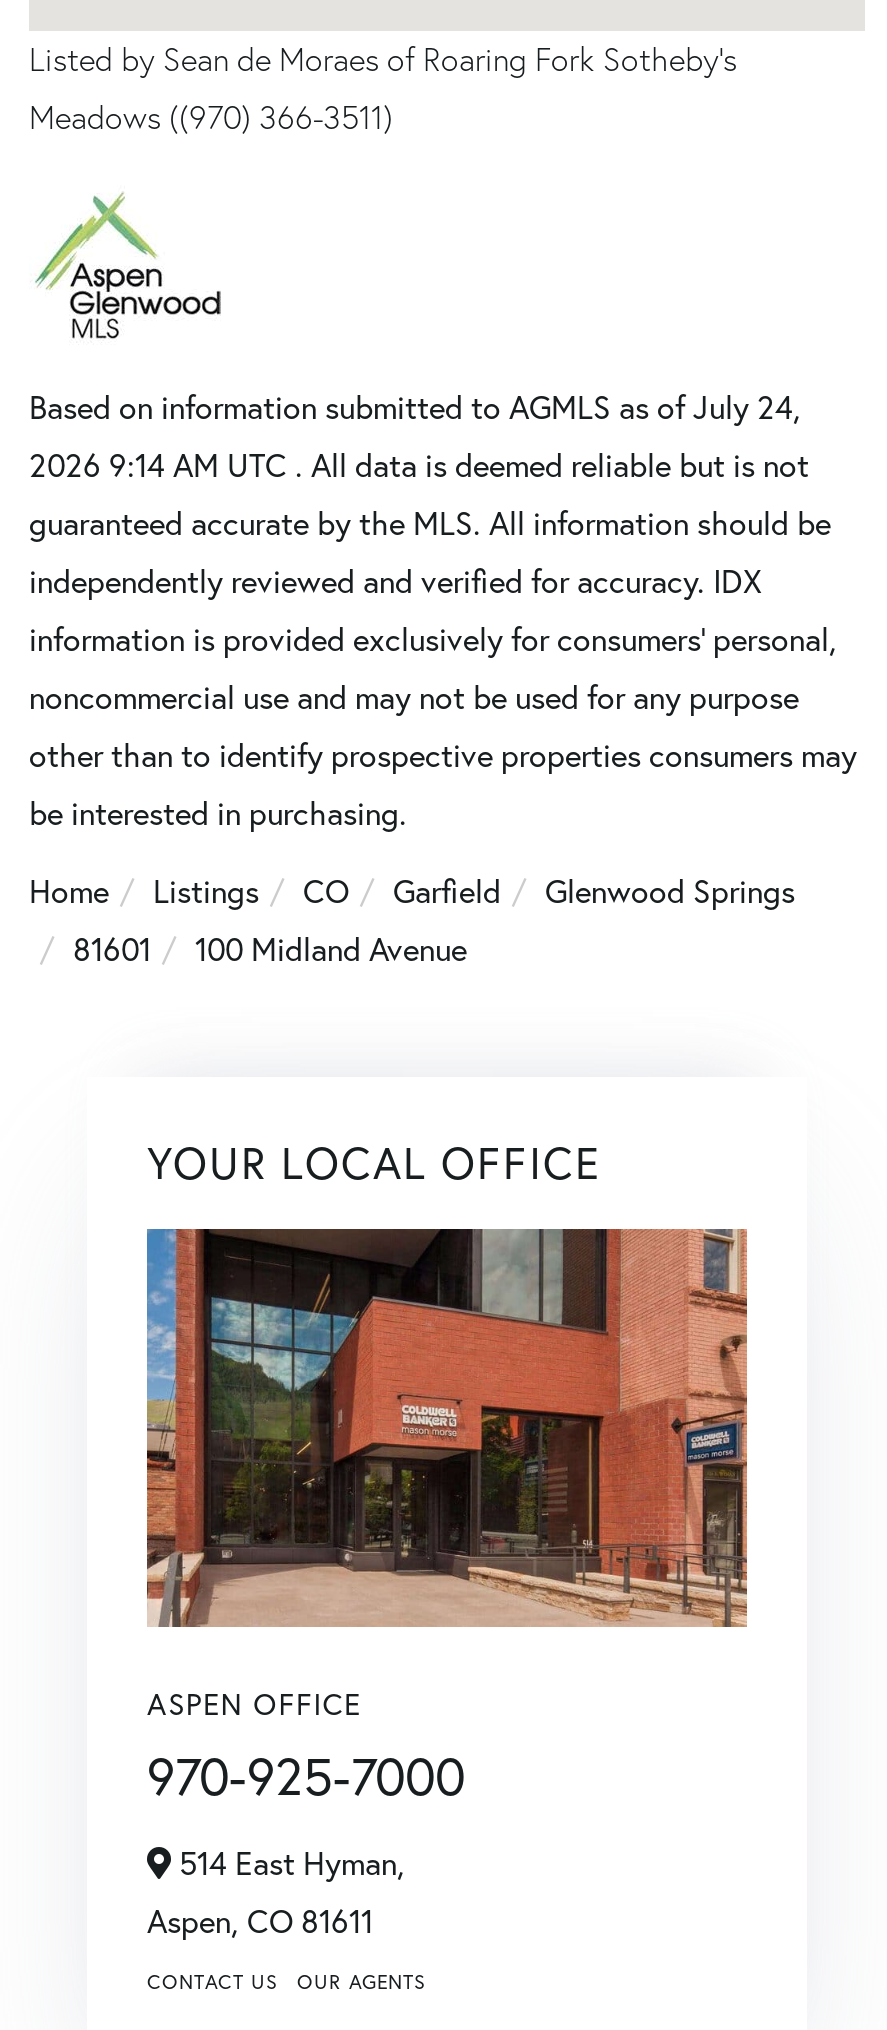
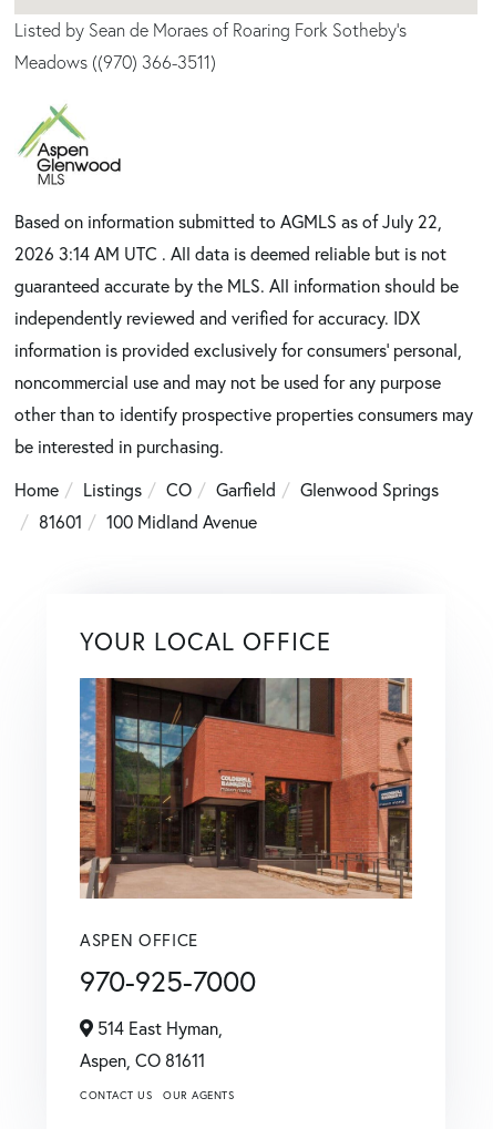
[29,384,801,426] Based on information submitted to AGMLS as of July 24, -> [14,210,442,232] Based on information submitted to AGMLS as of July 22,
[29,442,809,484] 2026 9:14 AM UTC . All data is deemed reliable but is not -> [14,242,446,264] 2026 3:14 AM UTC . All data is deemed reliable but is not

